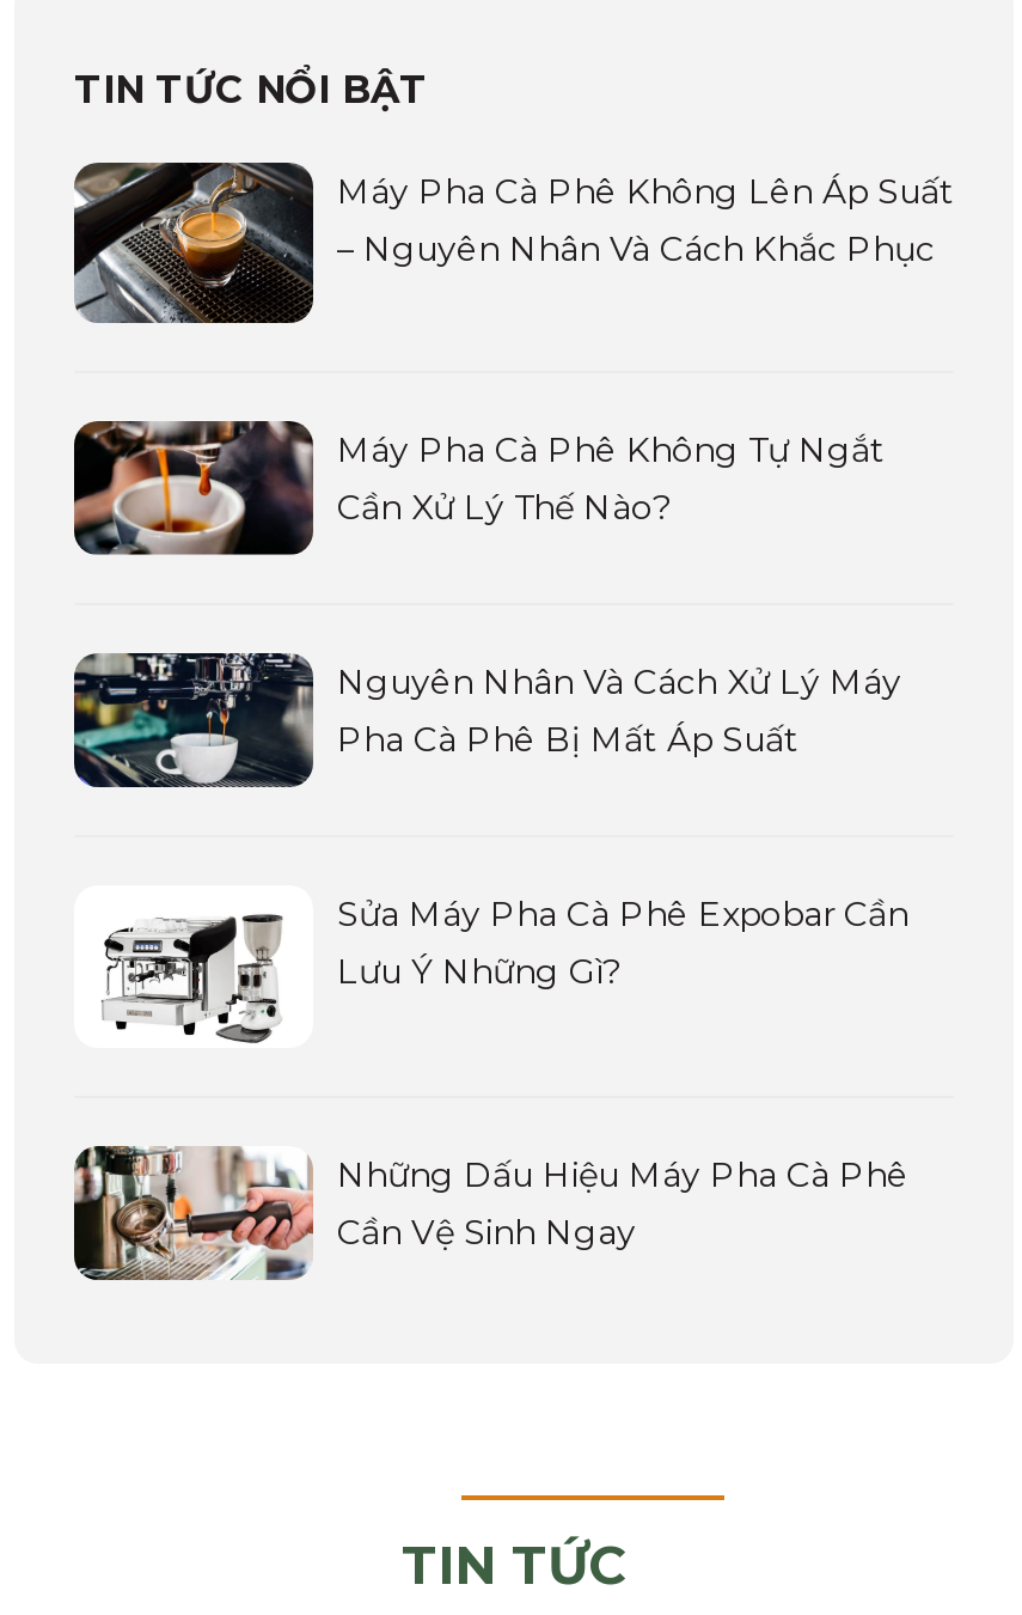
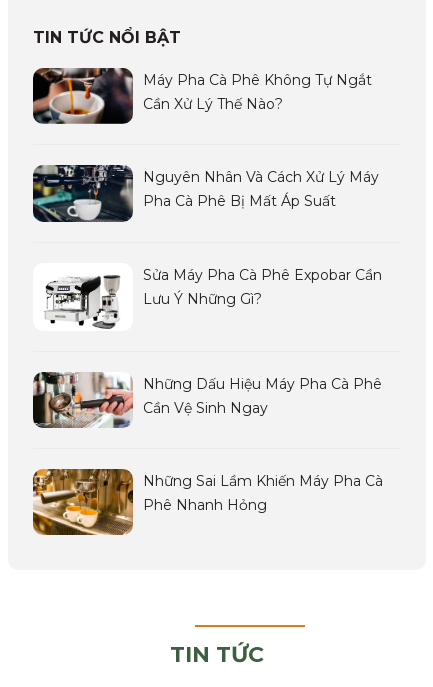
[72,163,954,325] [image] | Máy Pha Cà Phê Không Lên Áp Suất | – Nguyên Nhân Và Cách Khắc Phục -> none
moved [72,416,908,1254] -> [32,66,382,416]: [image] | Máy Pha Cà Phê Không Tự Ngắt | Cần Xử Lý Thế Nào? | ... | Những Dấu Hiệu Máy Pha Cà Phê | Cần Vệ Sinh Ngay
none -> [32,468,383,536] [image] | Những Sai Lầm Khiến Máy Pha Cà | Phê Nhanh Hỏng

